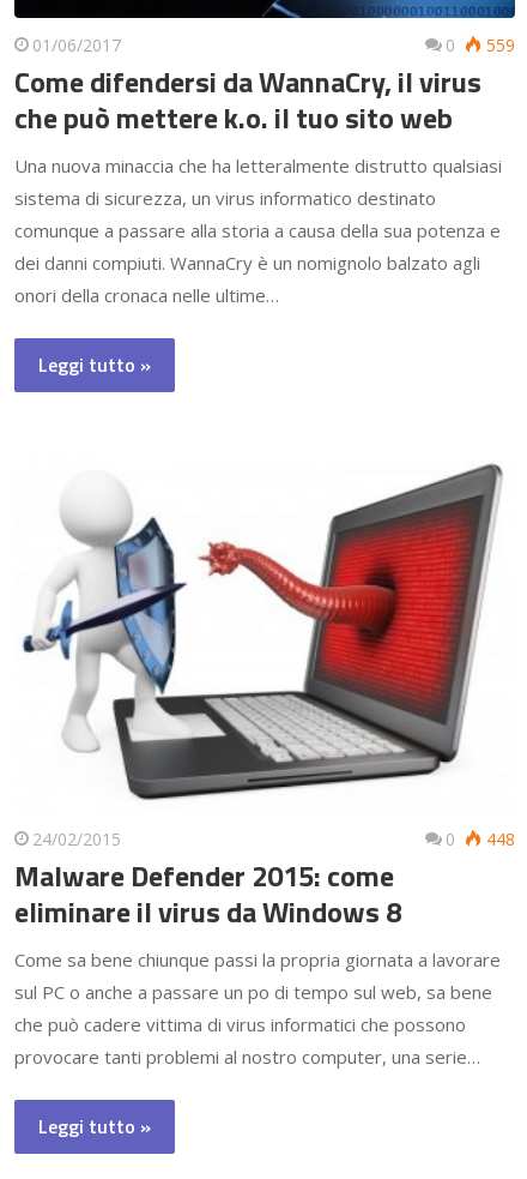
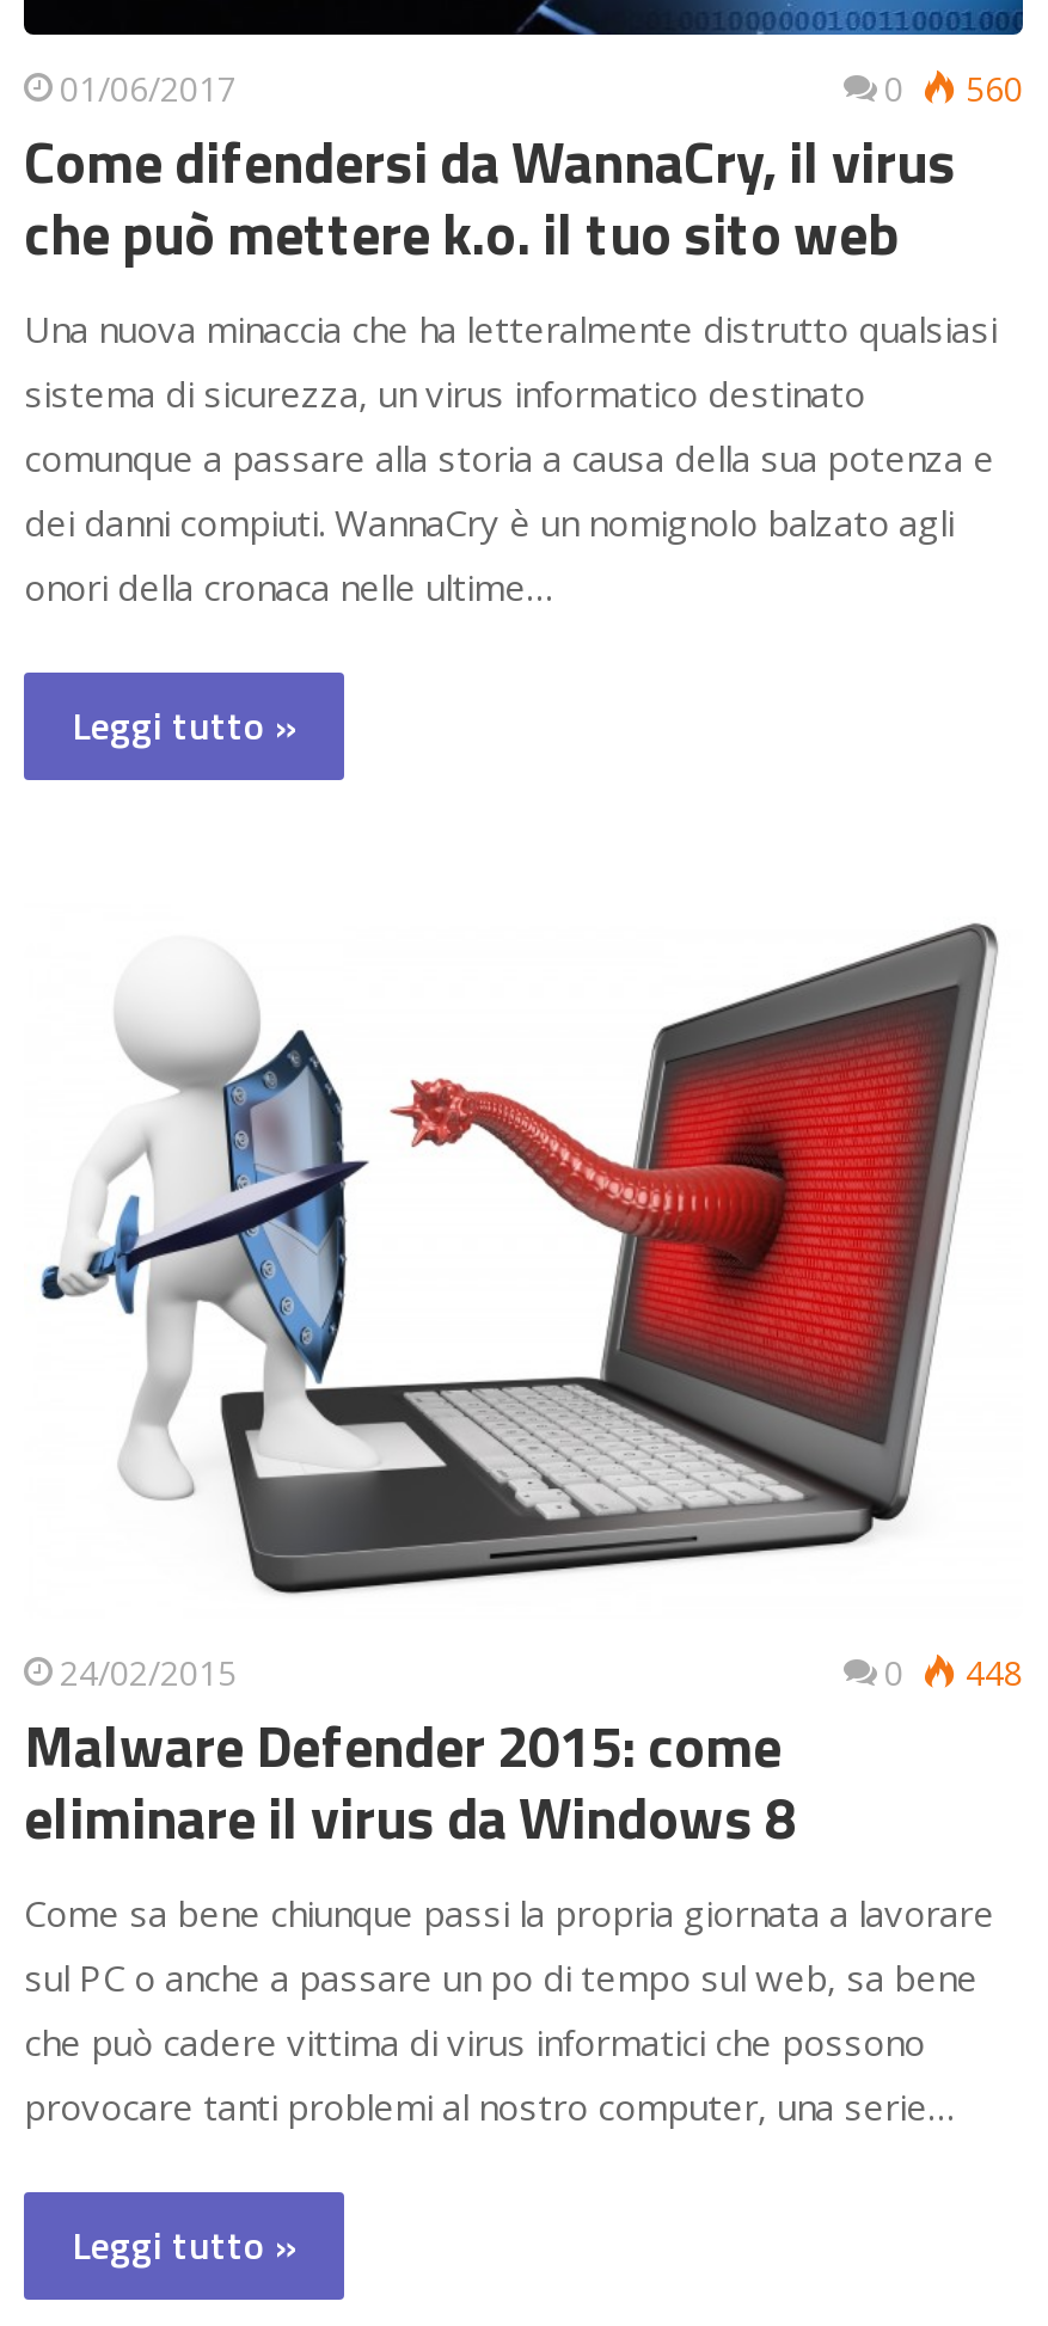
[446,33,515,56] 0 559 -> [884,66,1023,111] 0 560

